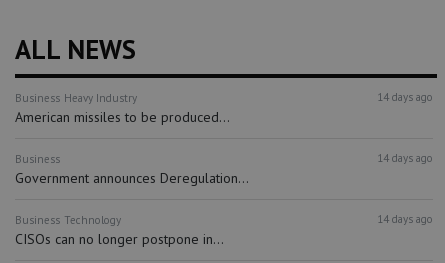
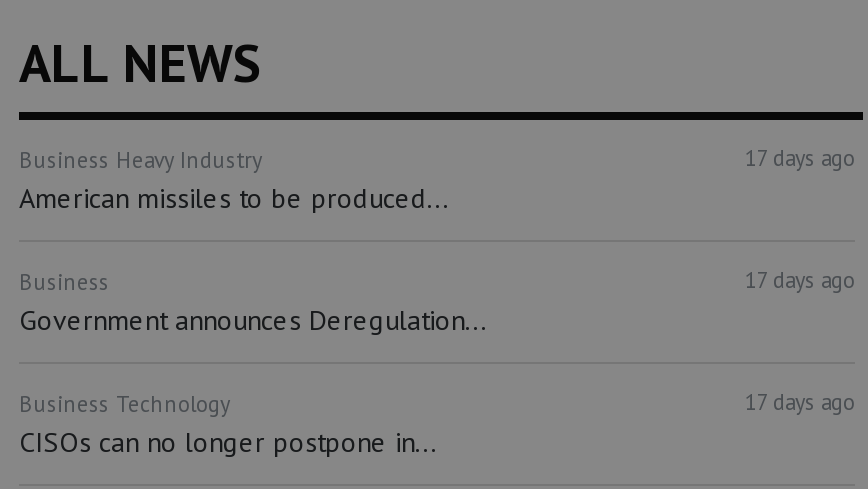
[377,90,433,104] 14 days ago -> [745,143,855,171] 17 days ago
[377,151,433,165] 14 days ago -> [745,265,855,293] 17 days ago
[377,212,433,226] 14 days ago -> [745,387,855,415] 17 days ago

